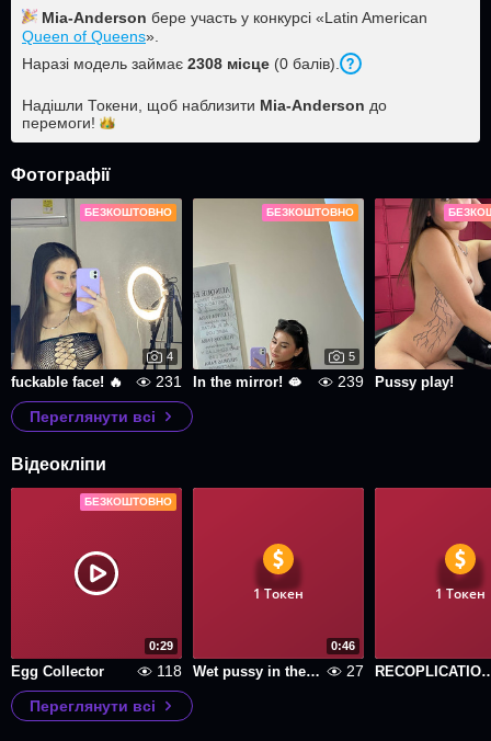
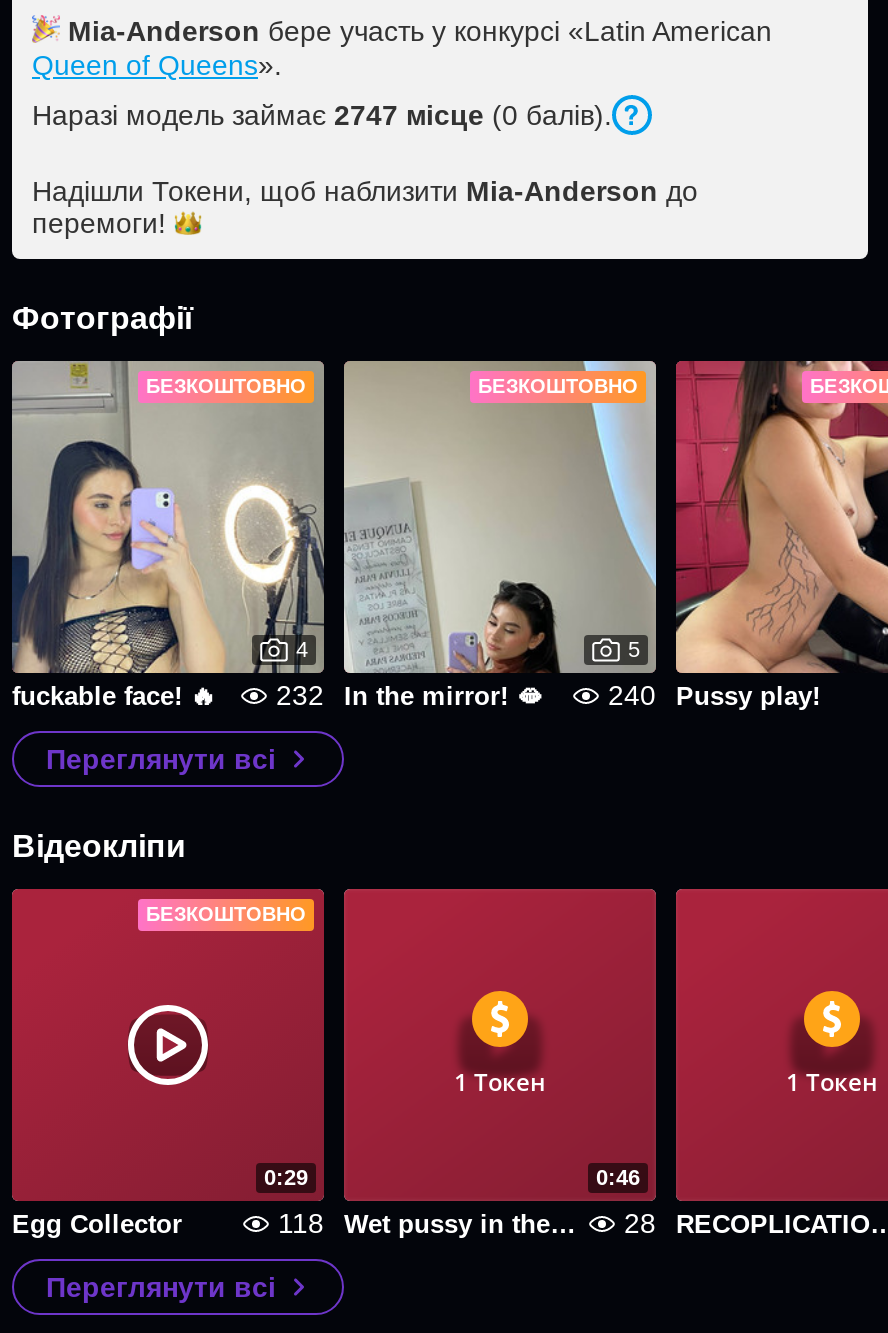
[22,55,340,72] Наразі модель займає 2308 місце (0 балів). -> [32,99,612,131] Наразі модель займає 2747 місце (0 балів).
[156,373,182,390] 231 -> [276,679,324,711] 232
[338,373,454,390] 239 Pussy play! -> [608,679,820,711] 240 Pussy play!
[346,662,364,680] 27 -> [624,1207,656,1239] 28

